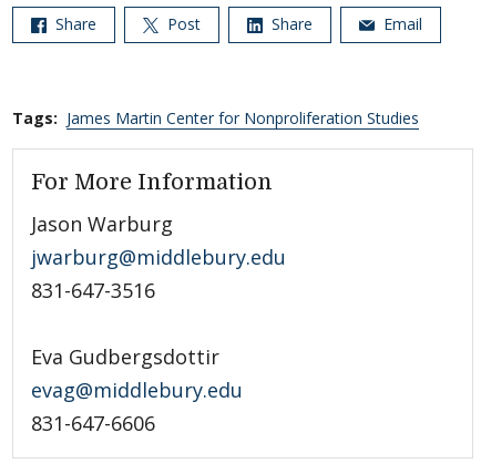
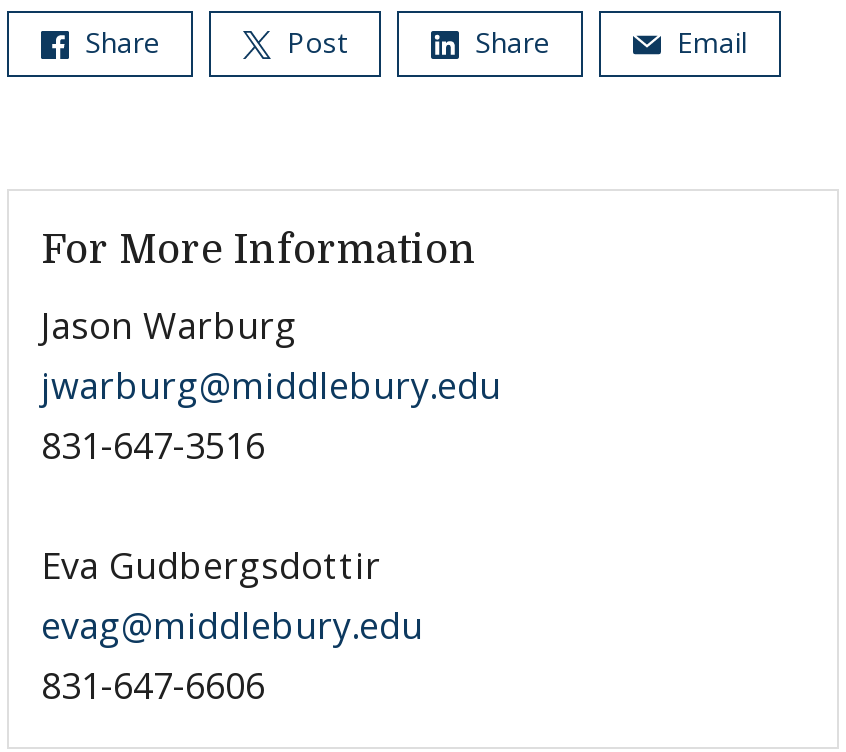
[12,108,419,129] Tags: James Martin Center for Nonproliferation Studies -> none

